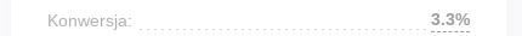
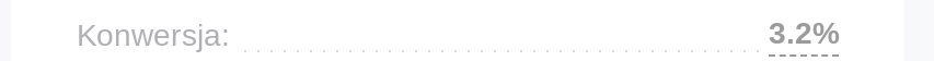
[431,10,470,29] 3.3% -> [769,15,839,50] 3.2%

